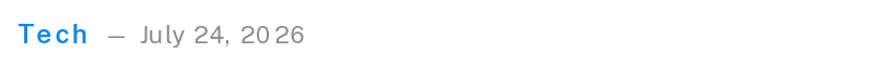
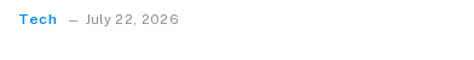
[17,18,308,49] Tech July 24, 2026 -> [18,10,179,27] Tech July 22, 2026

